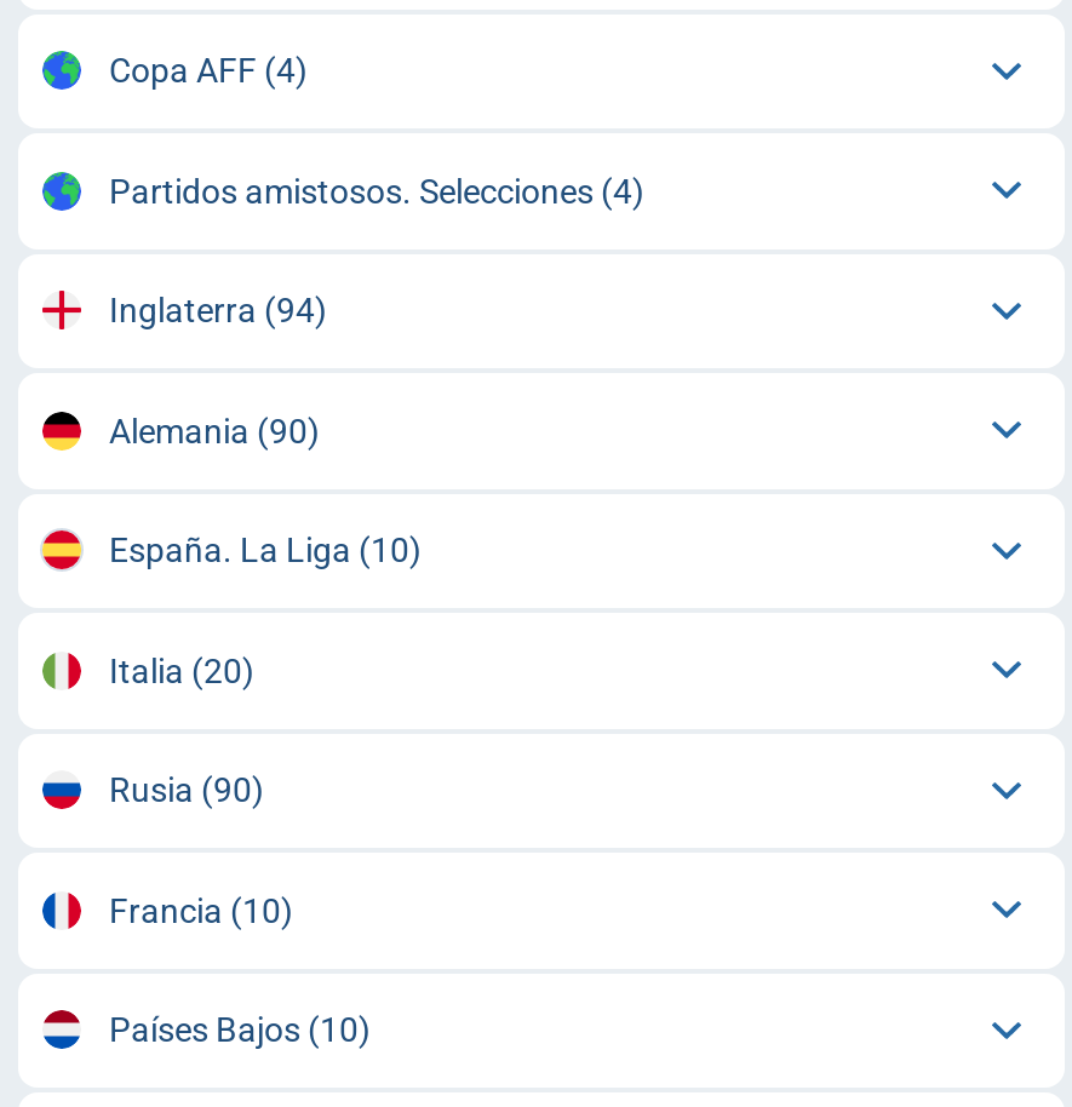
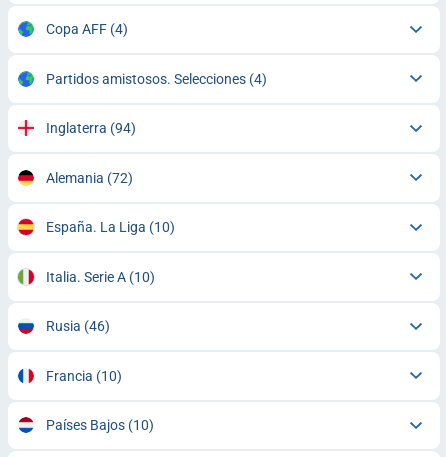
[109,411,320,450] Alemania (90) -> [45,170,132,186] Alemania (72)
[109,651,254,690] Italia (20) -> [45,269,154,285] Italia. Serie A (10)
[109,771,264,810] Rusia (90) -> [45,318,109,334] Rusia (46)

